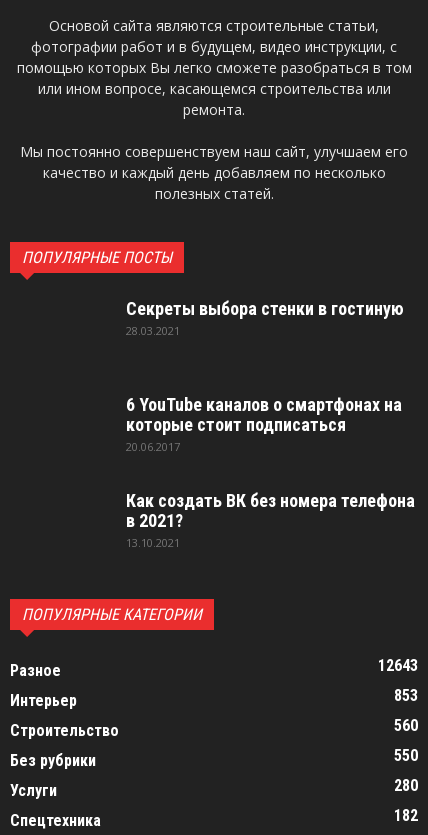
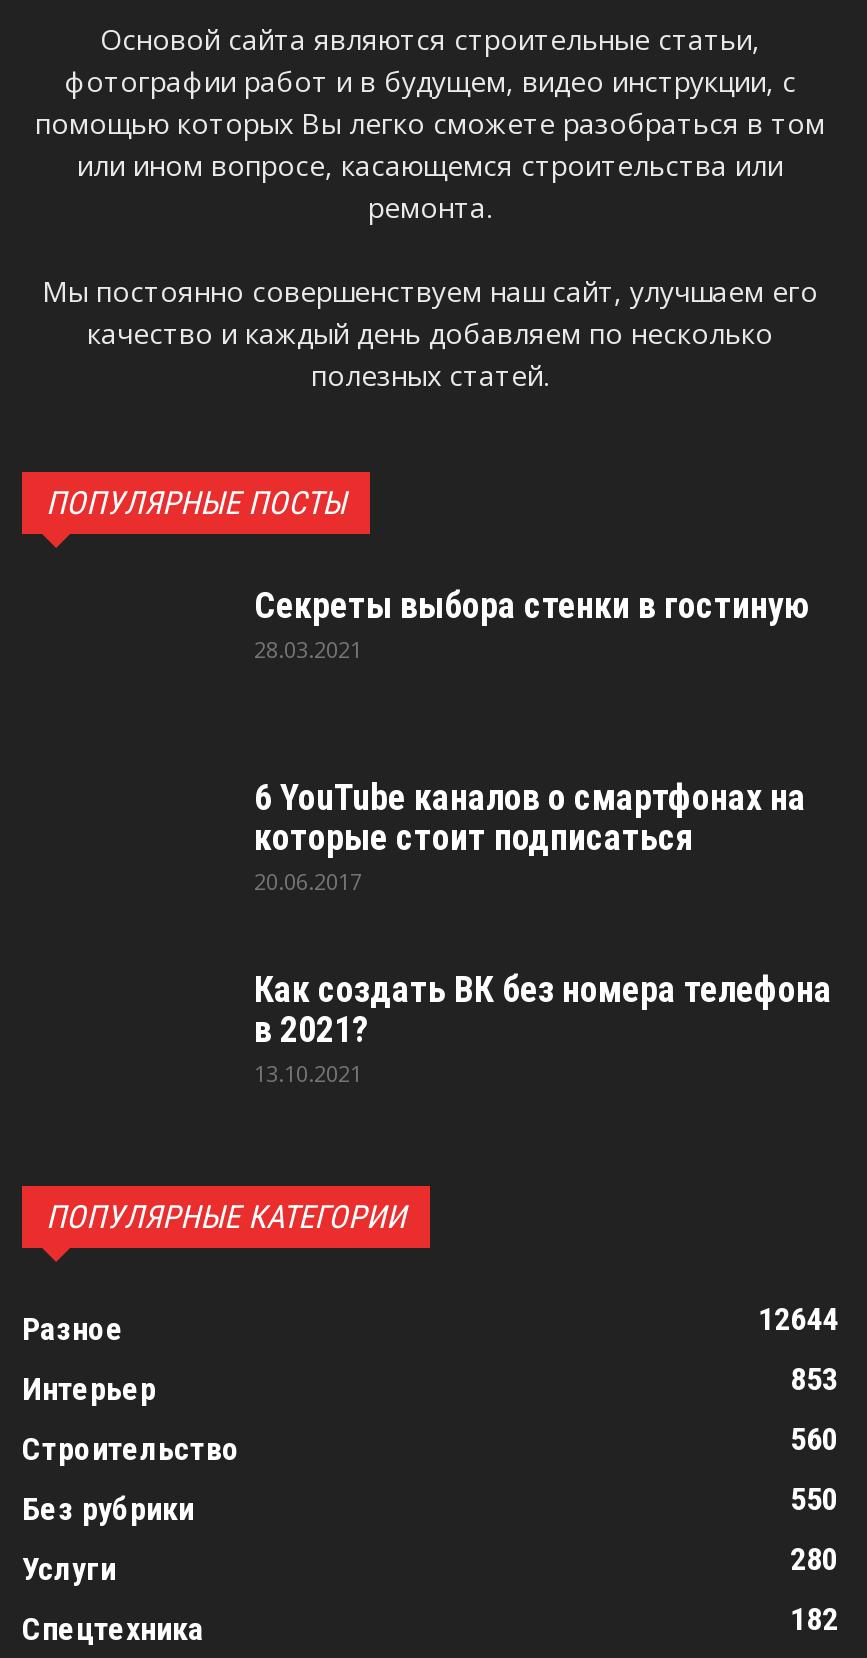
[378,656,418,675] 12643 -> [758,1300,838,1338] 12644

